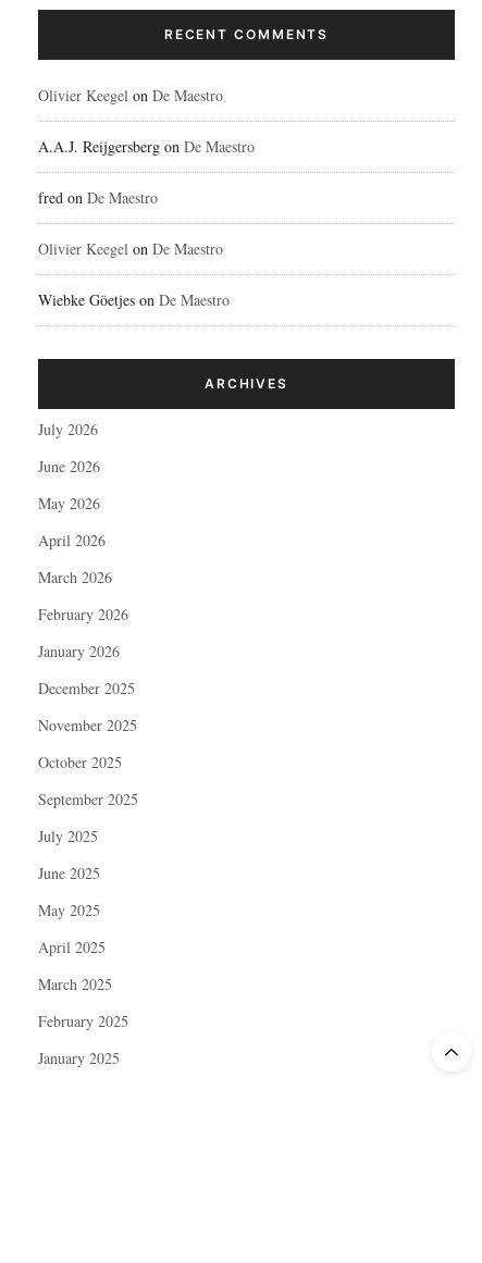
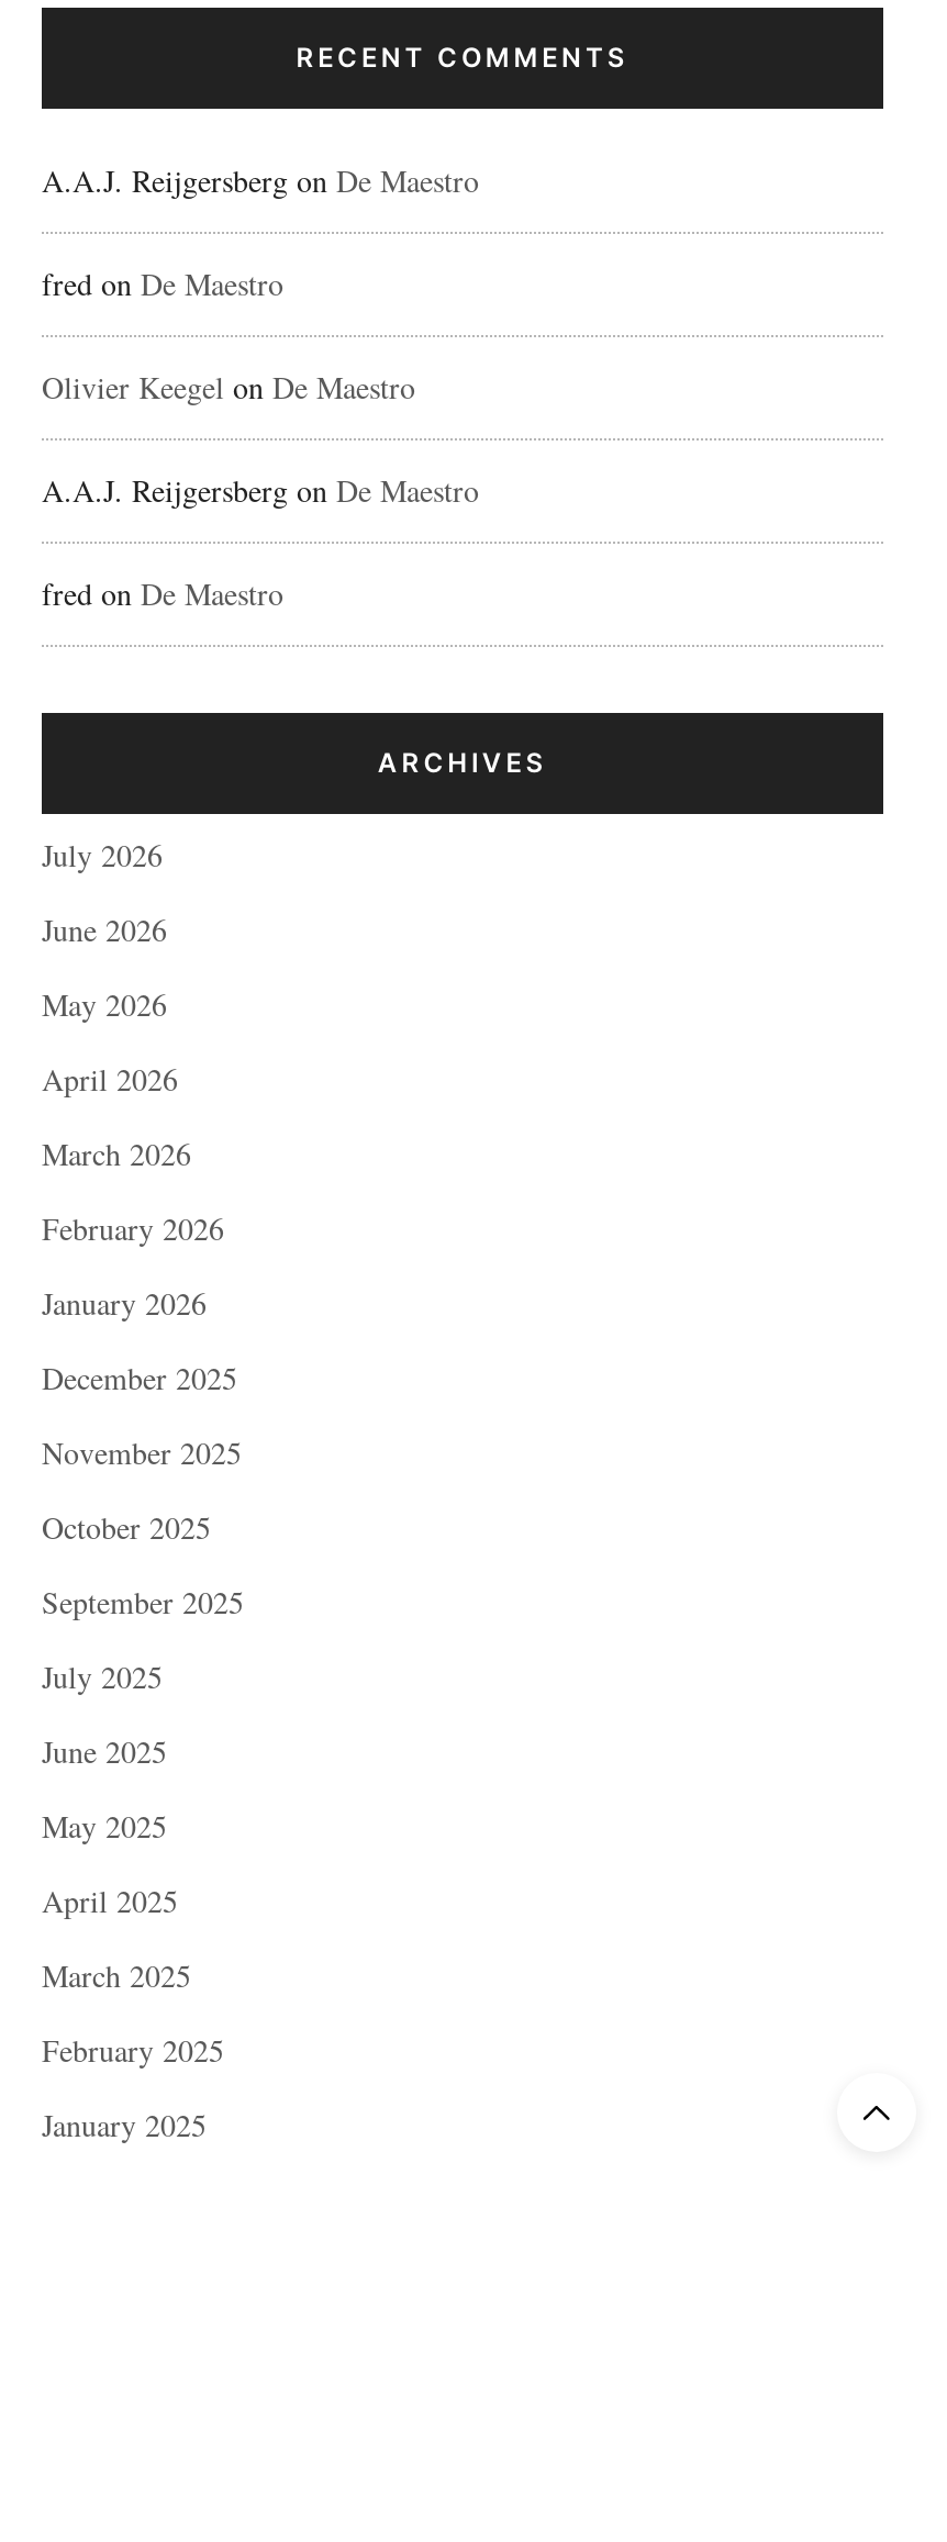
none -> [42,160,479,305] A.A.J. Reijgersberg on De Maestro | fred on De Maestro
moved [38,85,255,208] -> [42,367,479,615]: Olivier Keegel on De Maestro | A.A.J. Reijgersberg on De Maestro | fred on De Maestro
[38,238,230,310] Olivier Keegel on De Maestro | Wiebke Göetjes on De Maestro -> none

